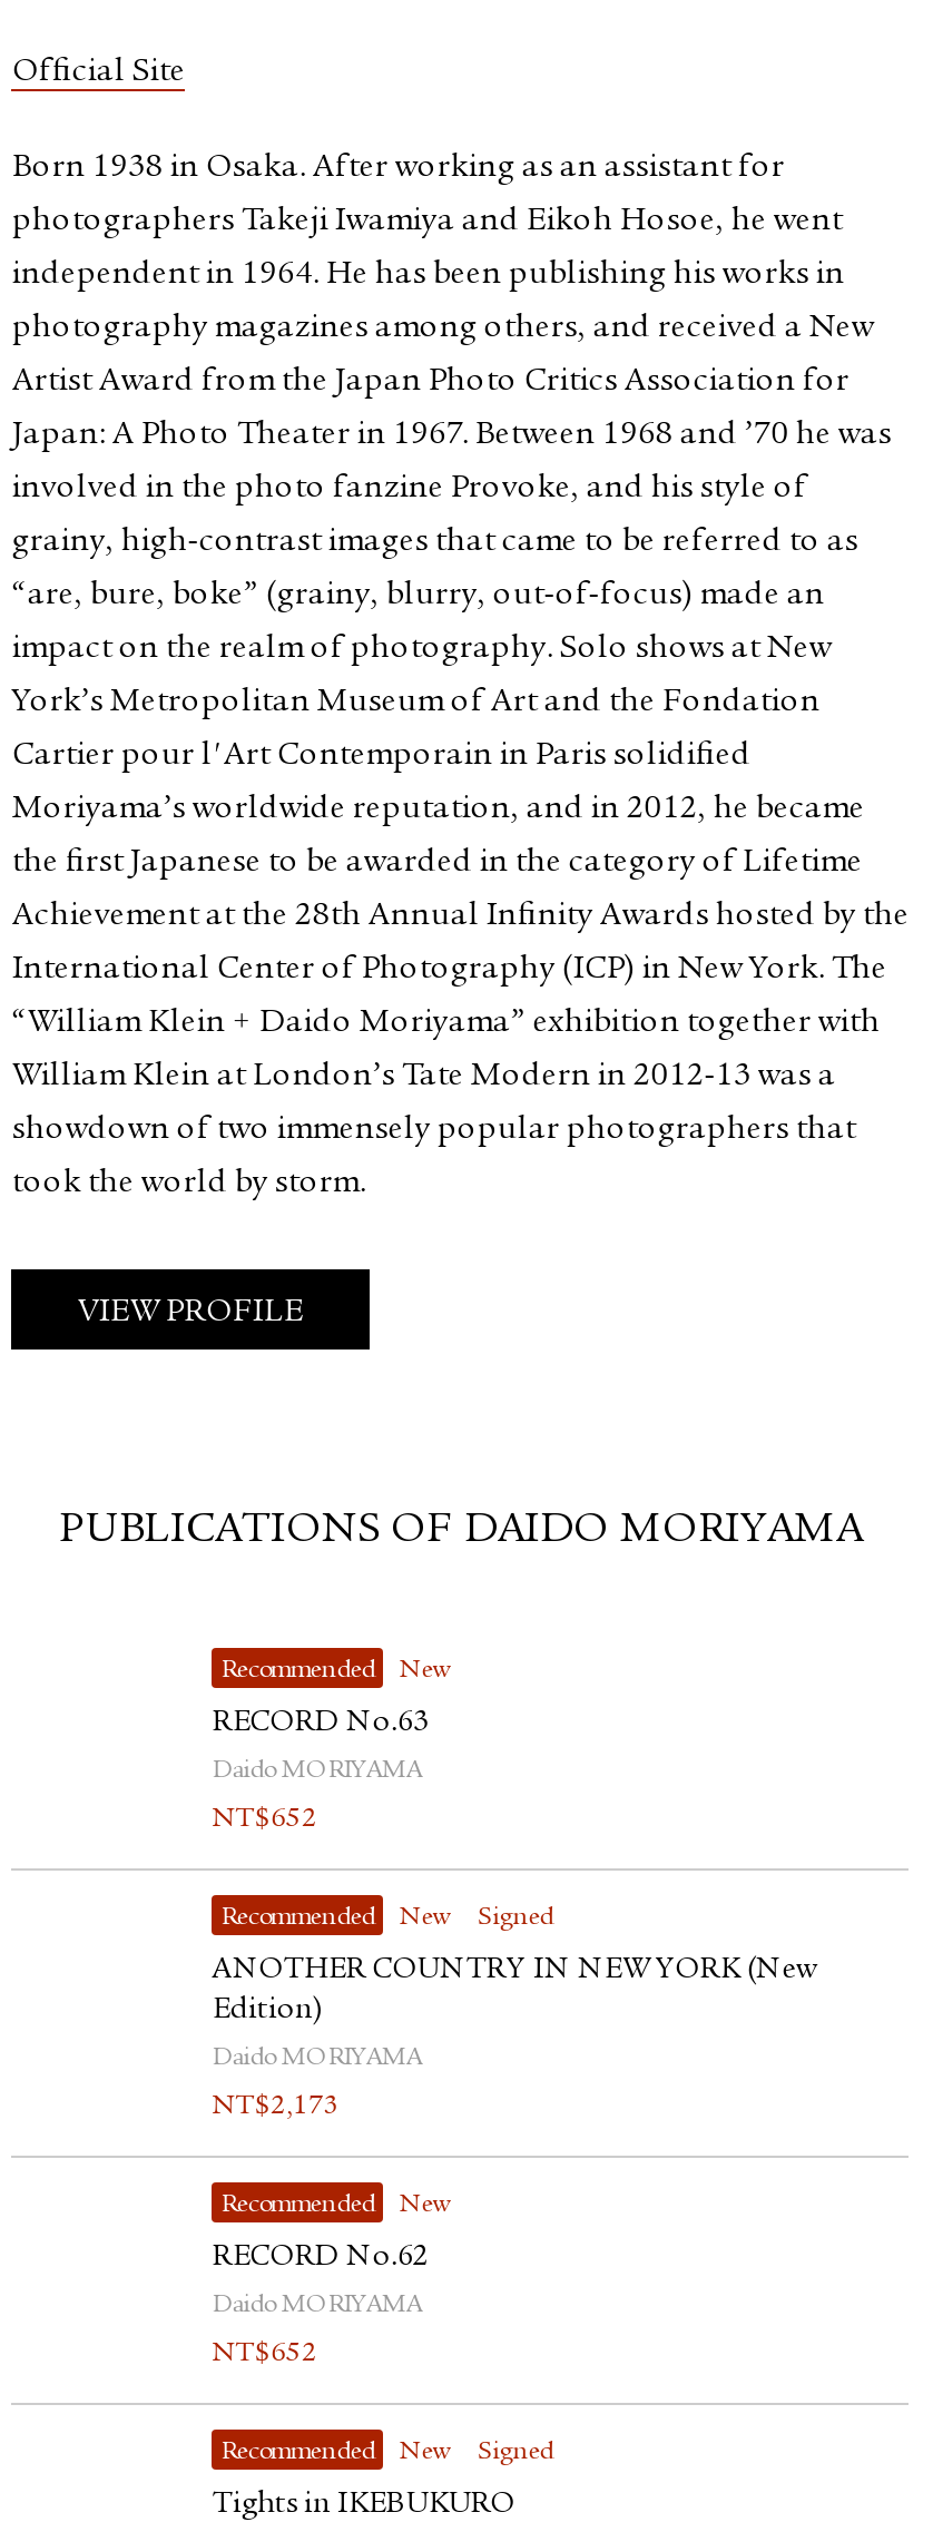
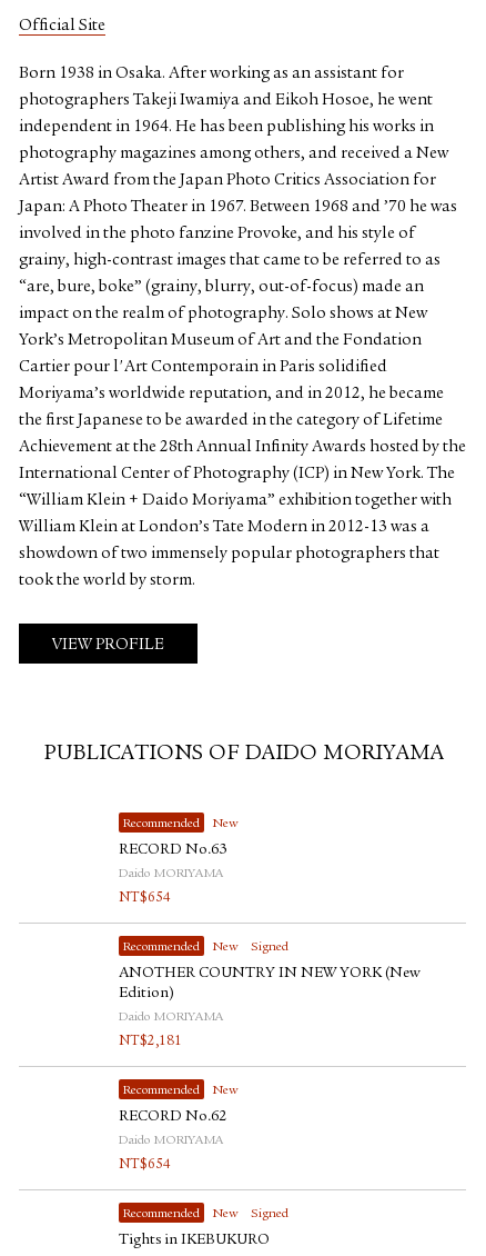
[212,1807,317,1836] NT$652 -> [119,892,171,906] NT$654
[212,2094,339,2123] NT$2,173 -> [119,1035,182,1050] NT$2,181
[212,2341,317,2370] NT$652 -> [119,1159,171,1173] NT$654

